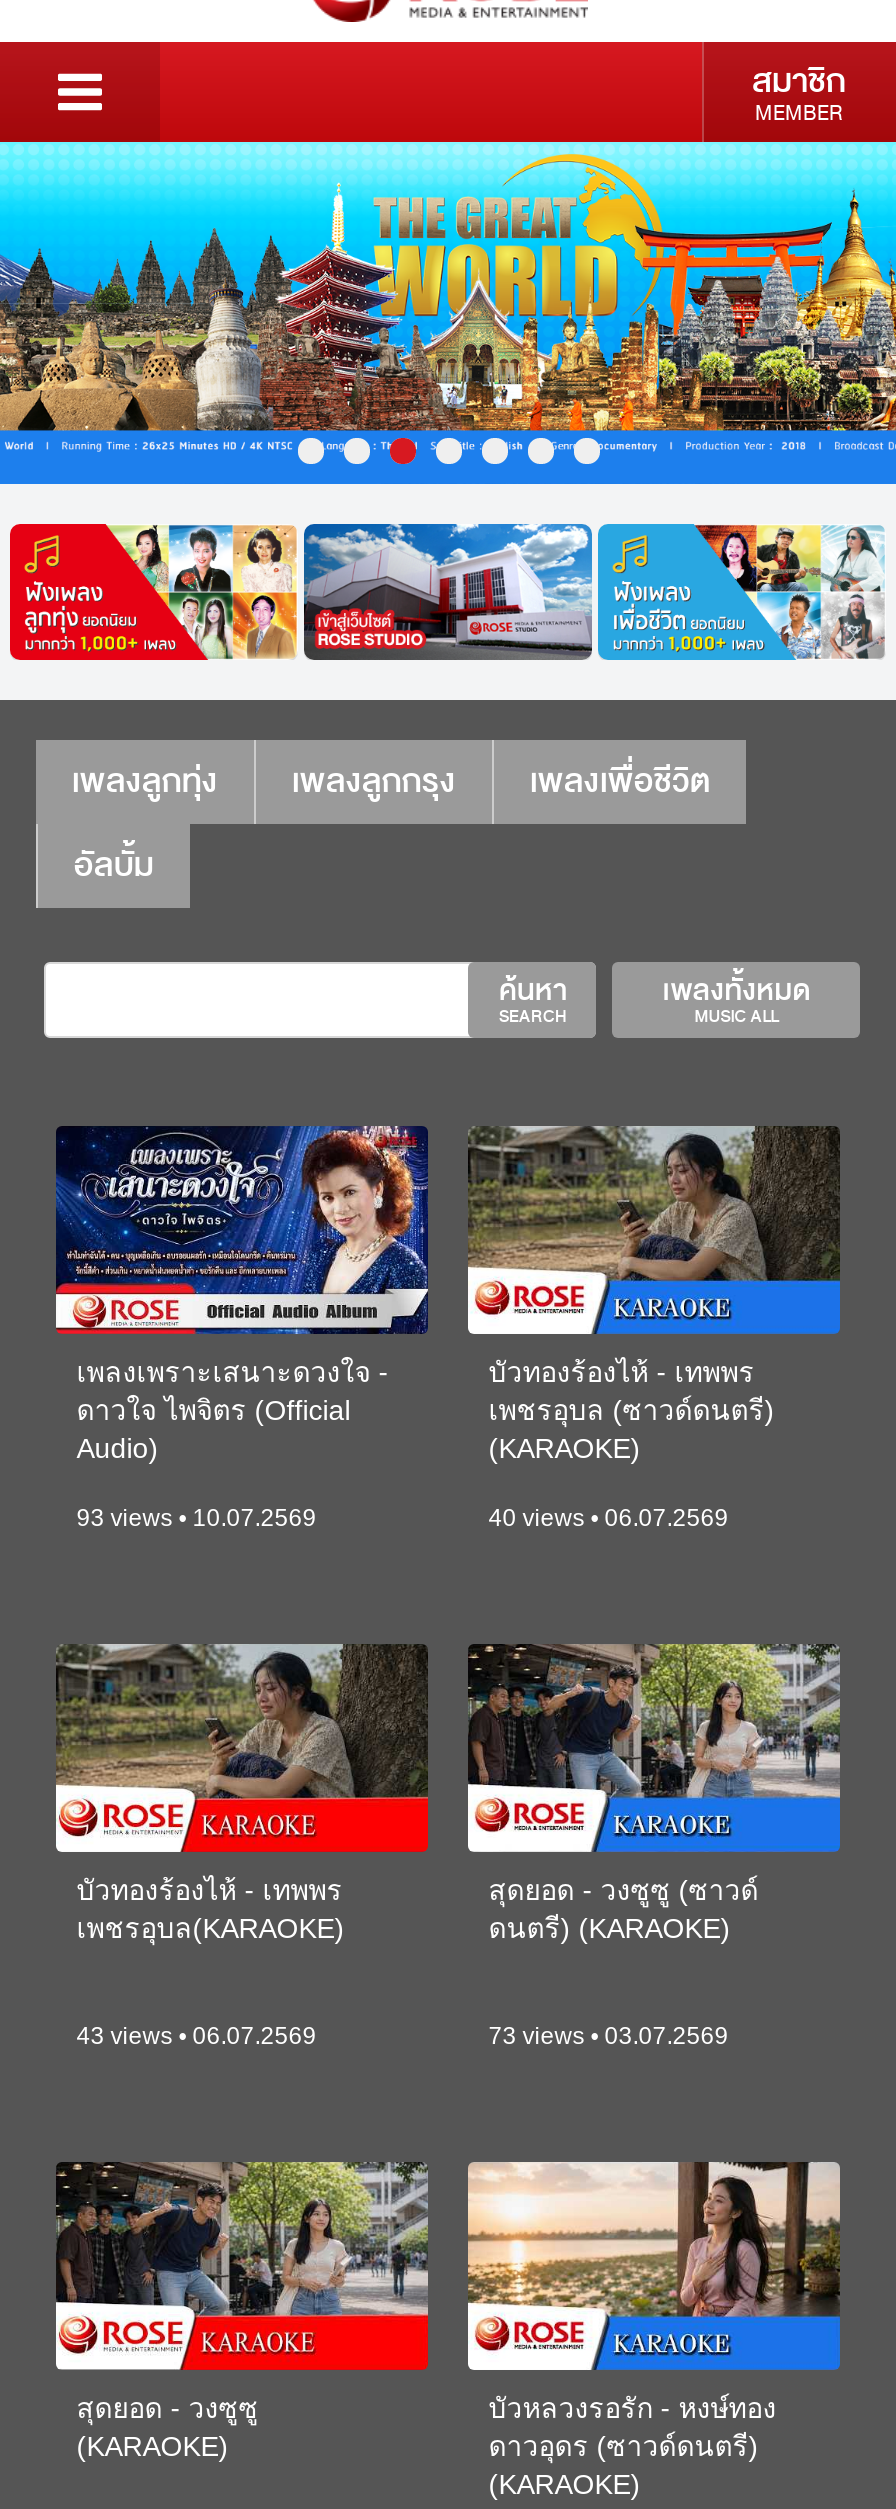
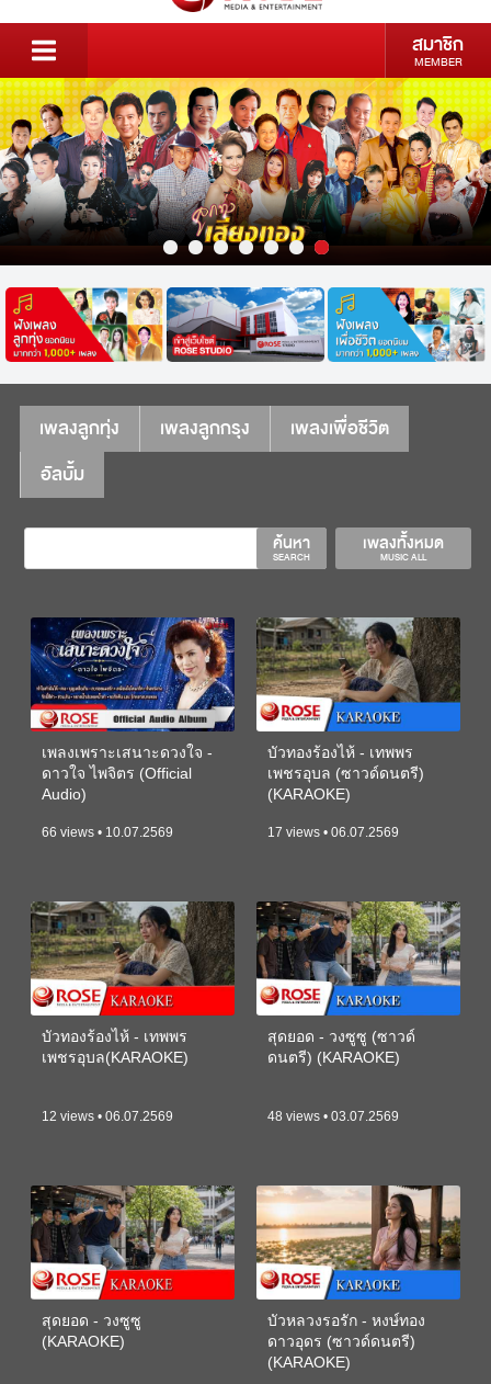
[6,140,890,486] [image] -> [3,77,488,266] [image]
[76,1505,316,1533] 93 views • 10.07.2569 -> [42,825,173,840] 66 views • 10.07.2569
[489,1505,729,1533] 40 views • 06.07.2569 -> [268,825,399,840] 17 views • 06.07.2569
[76,2022,316,2050] 43 views • 06.07.2569 -> [42,1109,173,1124] 12 views • 06.07.2569
[489,2022,729,2050] 73 views • 03.07.2569 -> [268,1109,399,1124] 48 views • 03.07.2569

